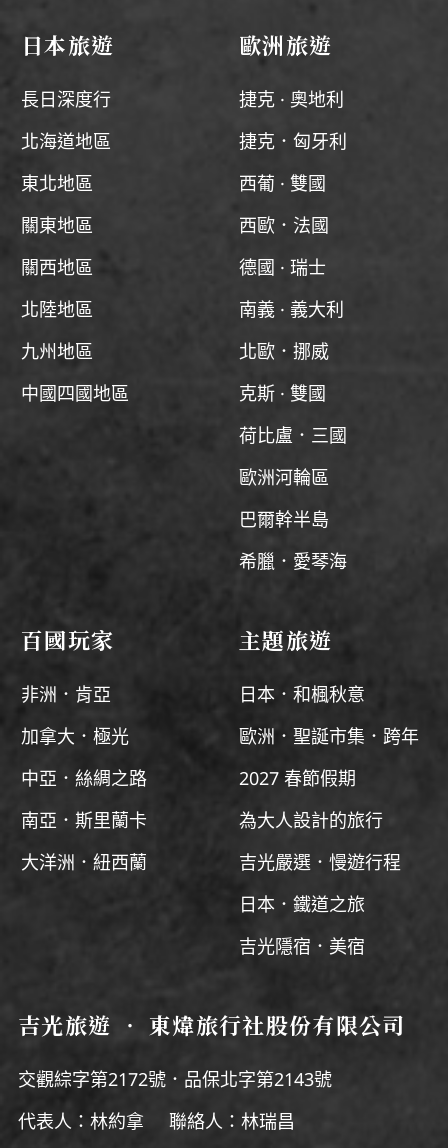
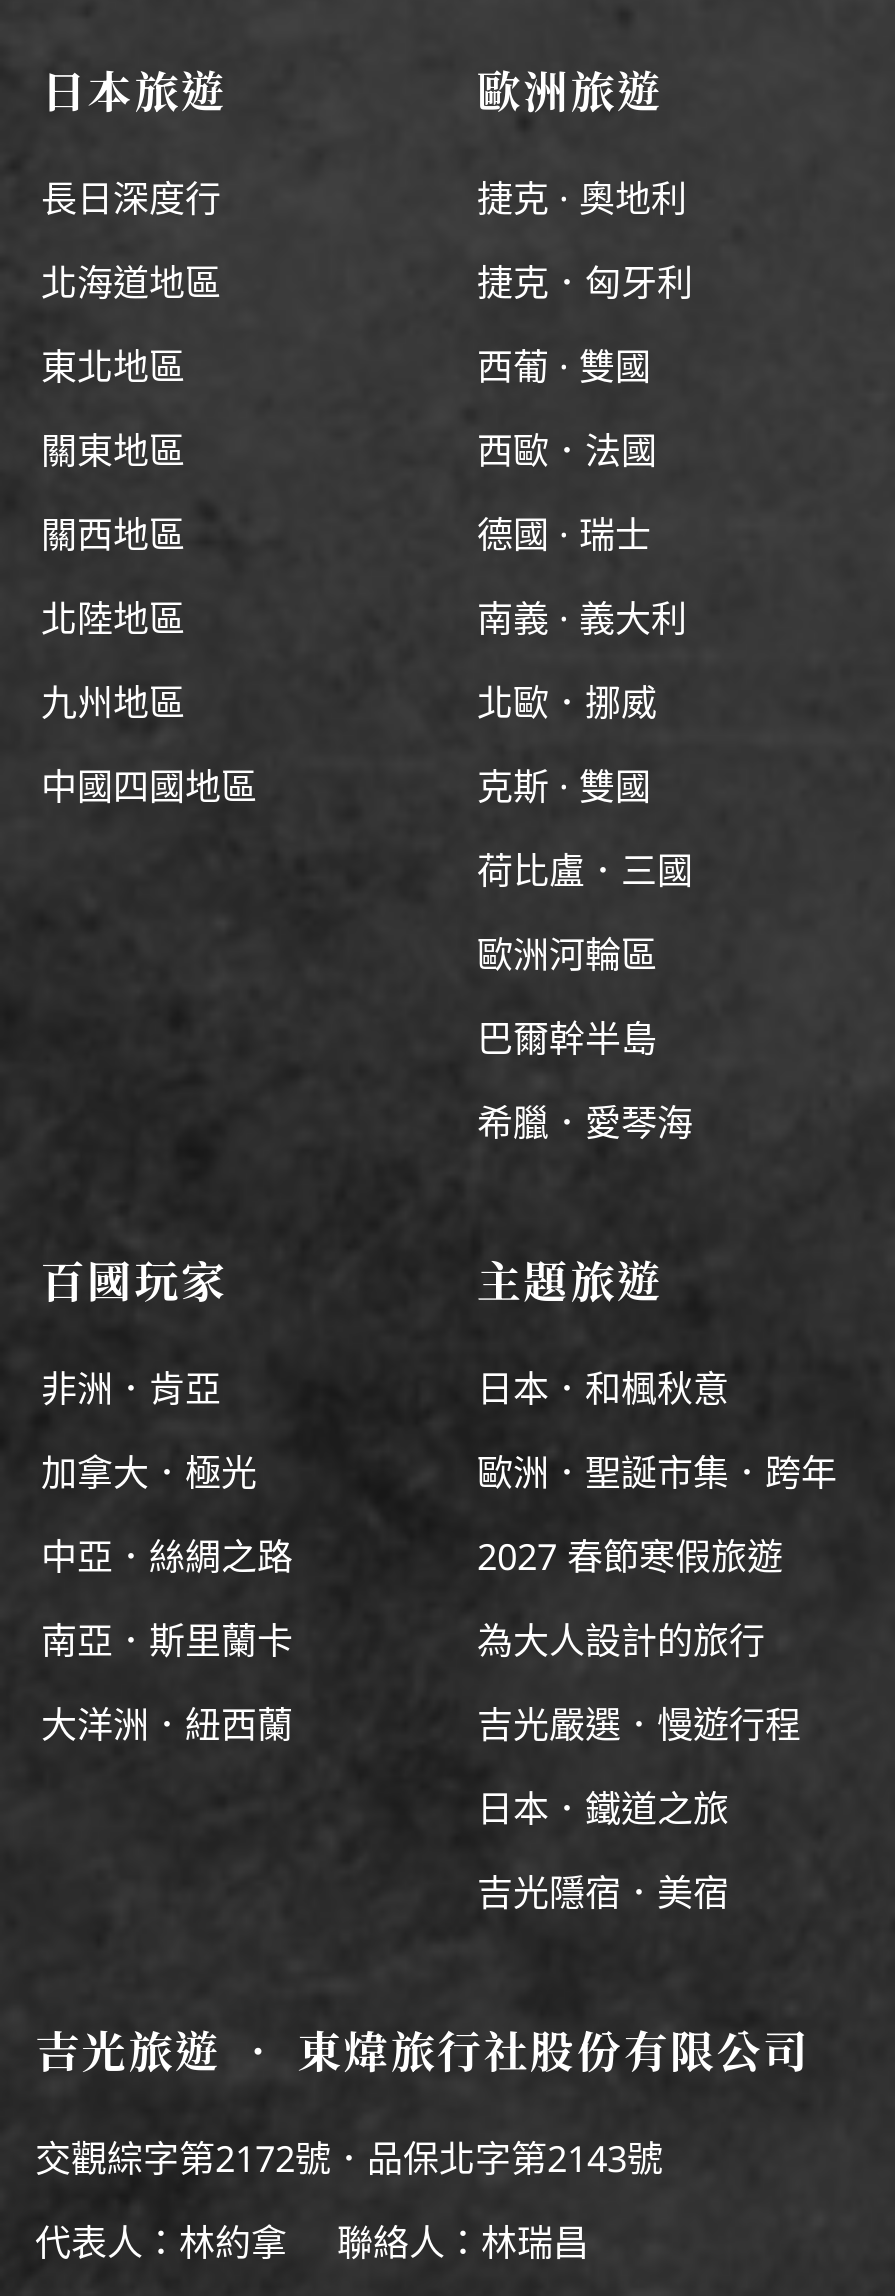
[239,770,356,790] 2027 春節假期 -> [477,1540,783,1580] 2027 春節寒假旅遊

